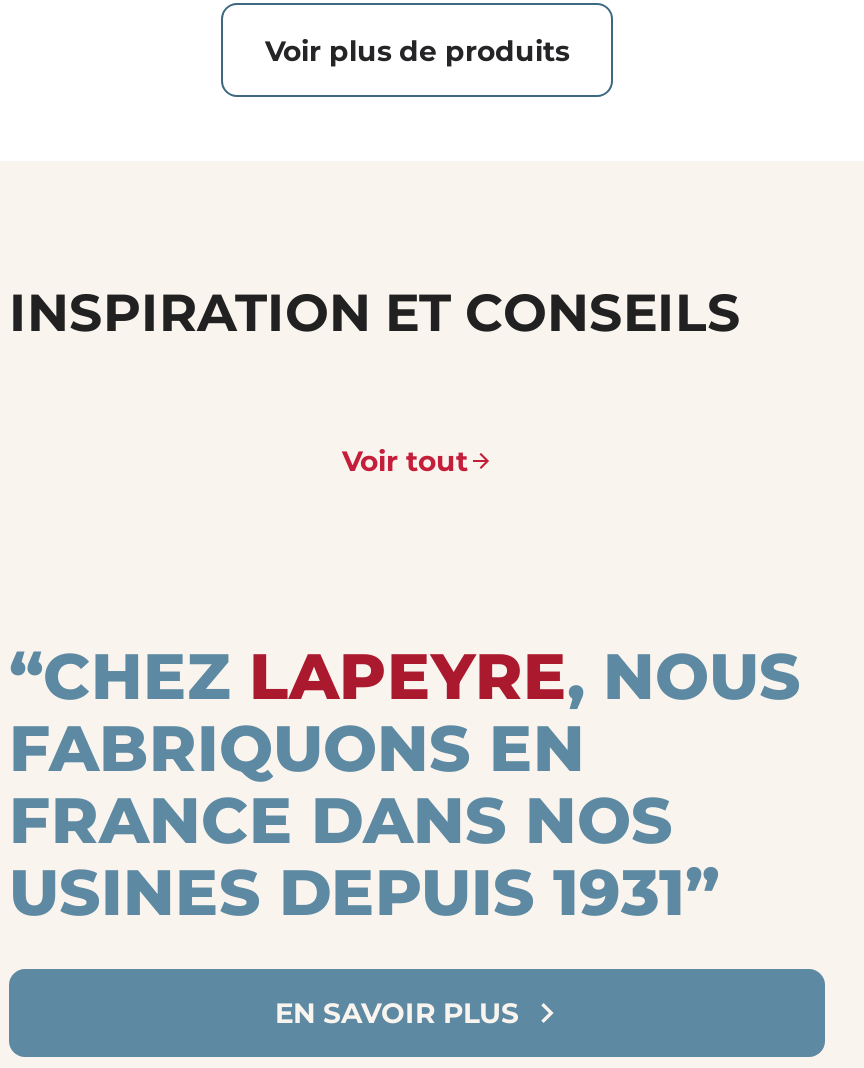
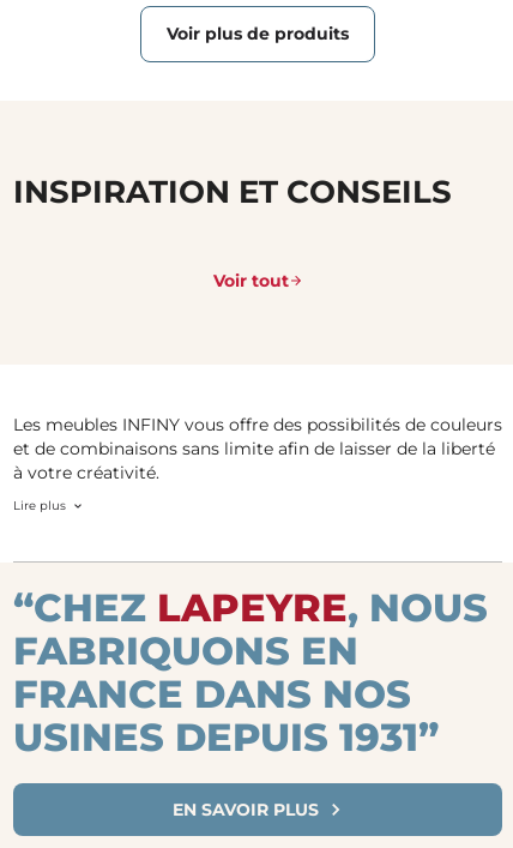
none -> [13,413,502,513] Les meubles INFINY vous offre des possibilités de couleurs | et de combinaisons sans limite afin de laisser de la liberté | à votre créativité. | Lire plus

